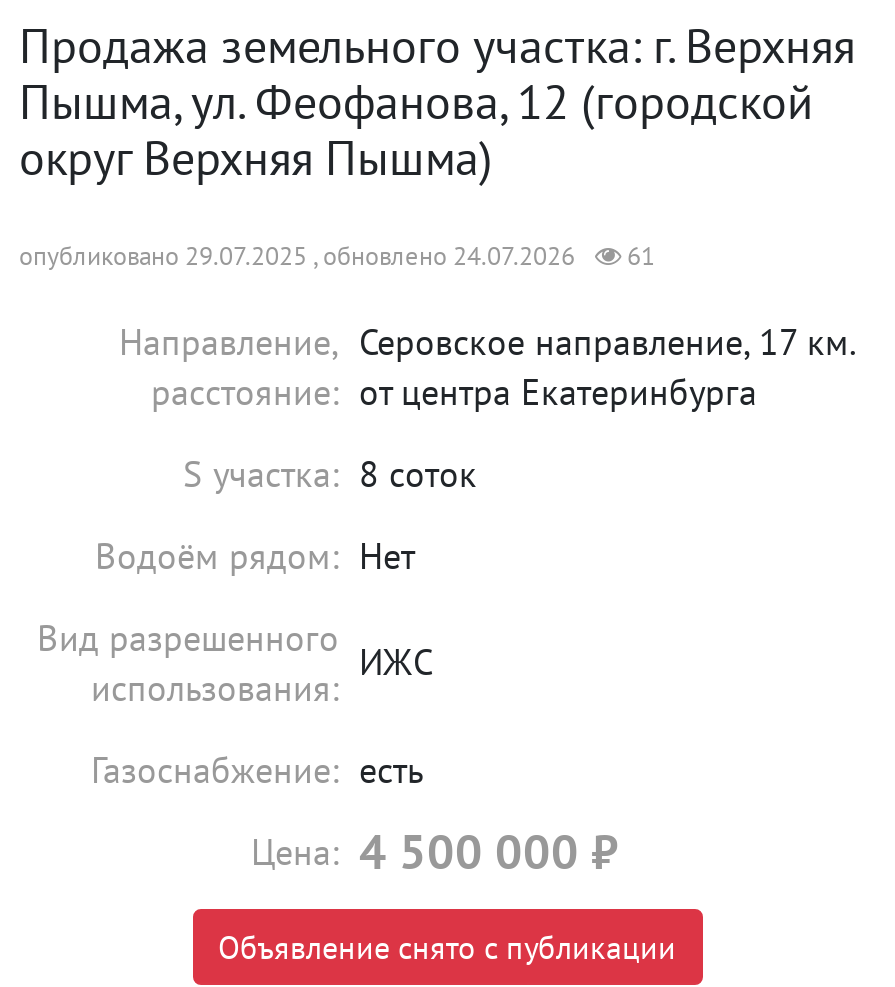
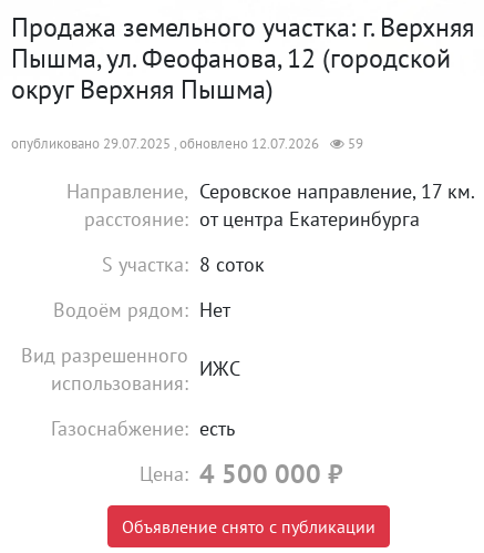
[19,238,575,272] опубликовано 29.07.2025 , обновлено 24.07.2026 -> [11,134,319,153] опубликовано 29.07.2025 , обновлено 12.07.2026
[621,238,655,272] 61 -> [344,134,363,153] 59

